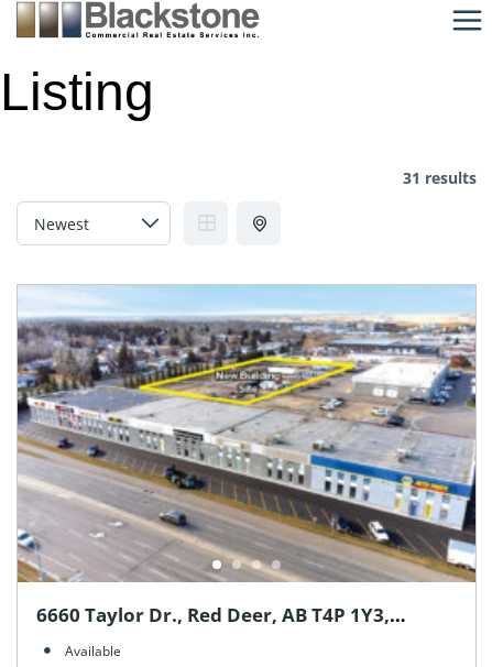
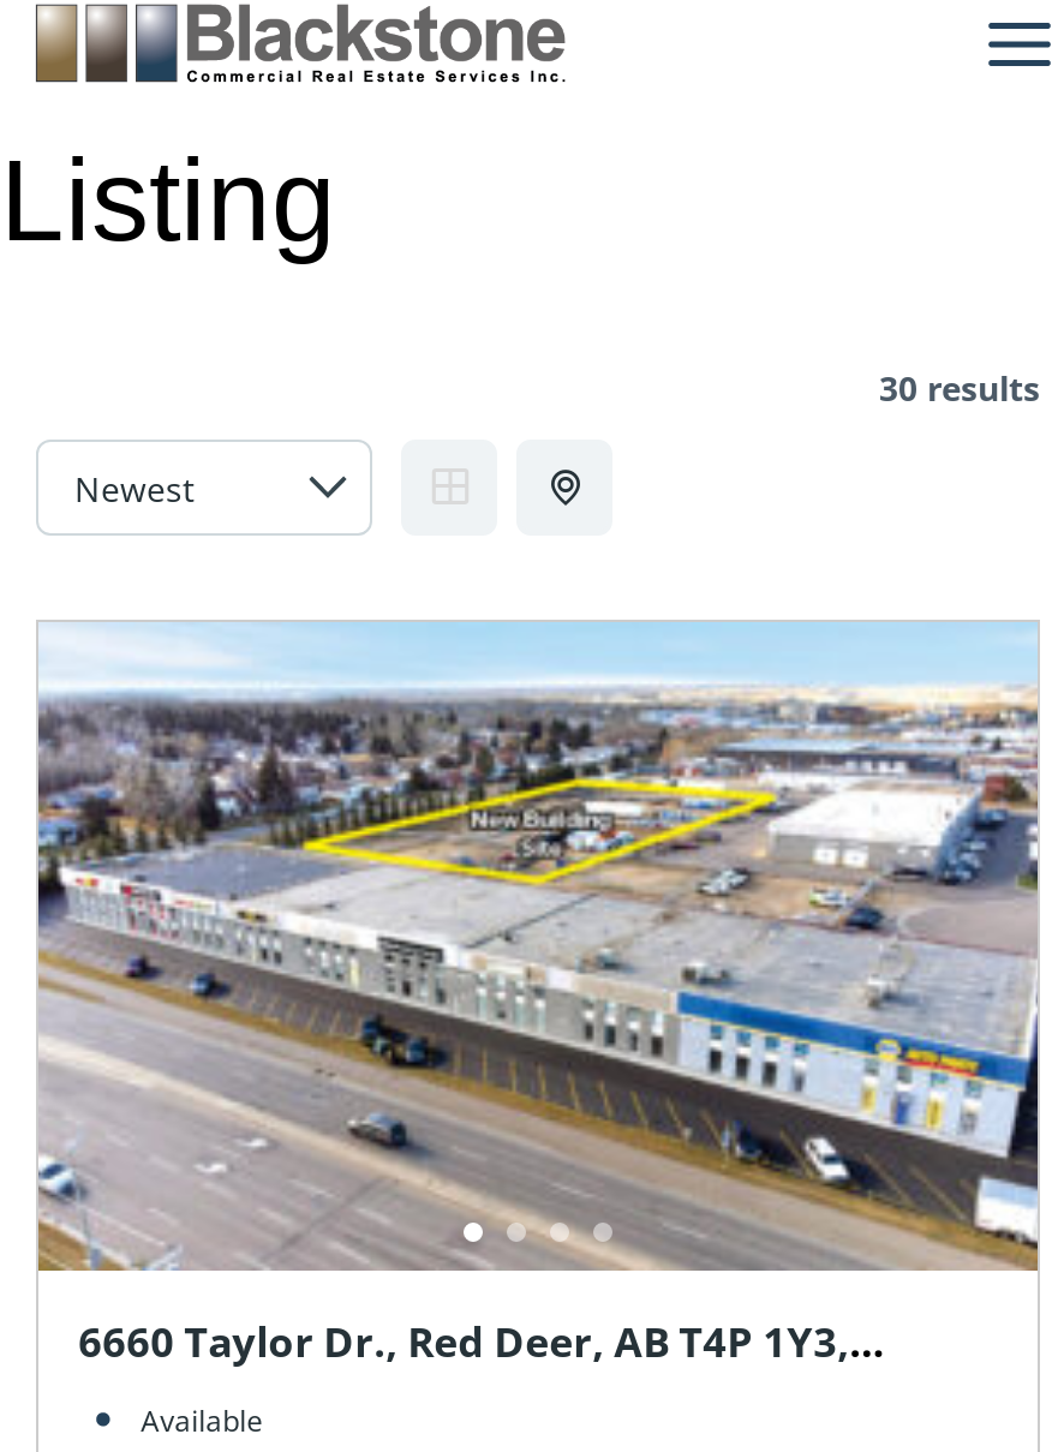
[403,167,477,188] 31 results -> [879,365,1040,411] 30 results

